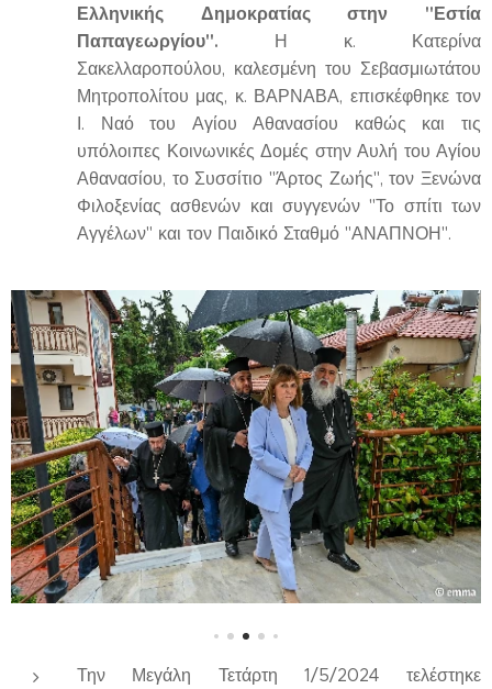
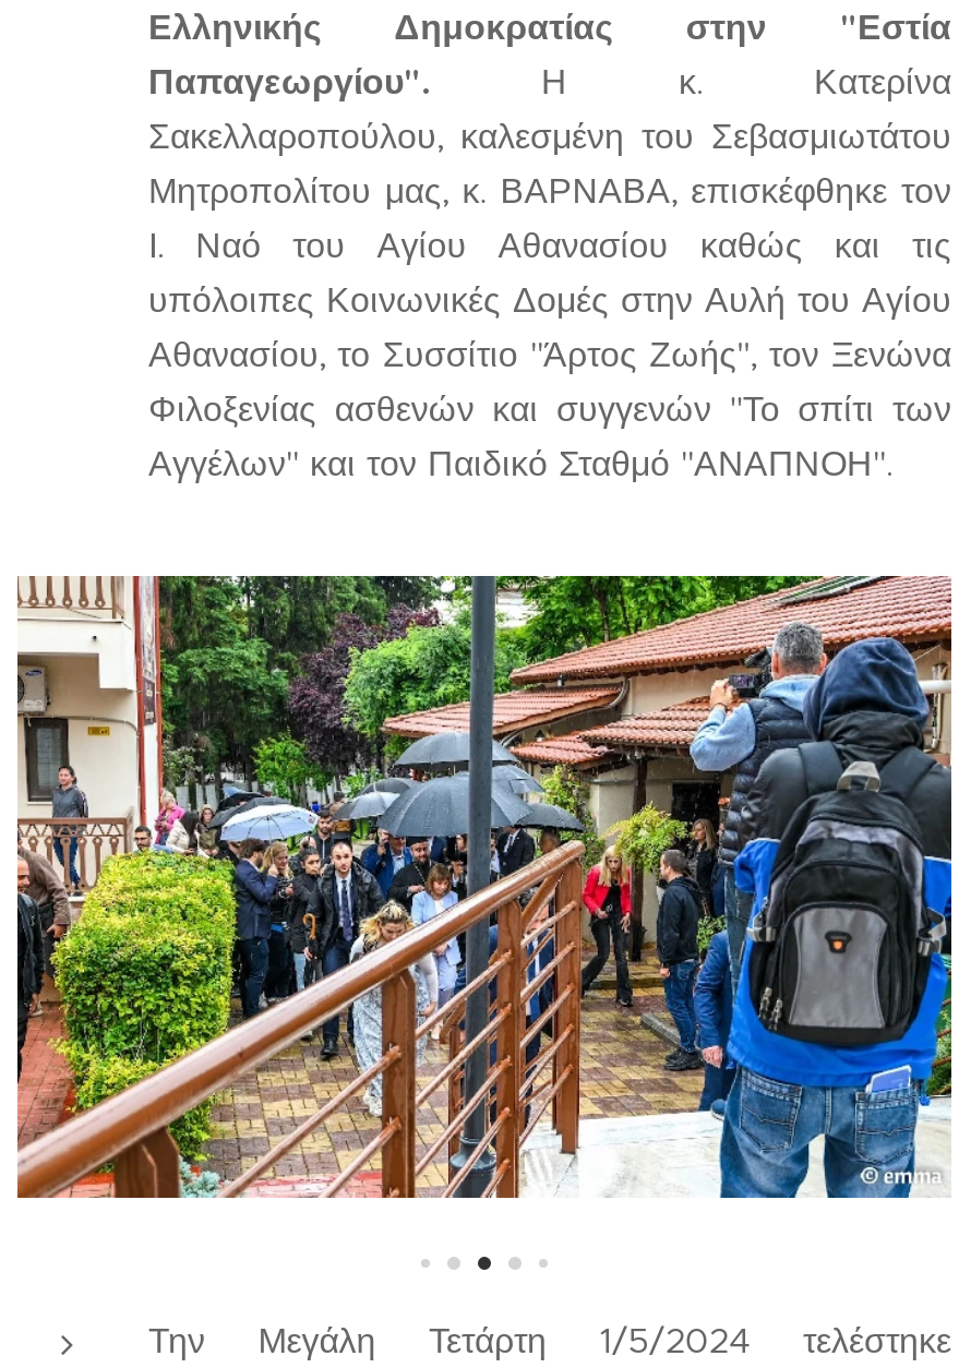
[10,289,482,604] [image] -> [15,574,954,1200] [image]

